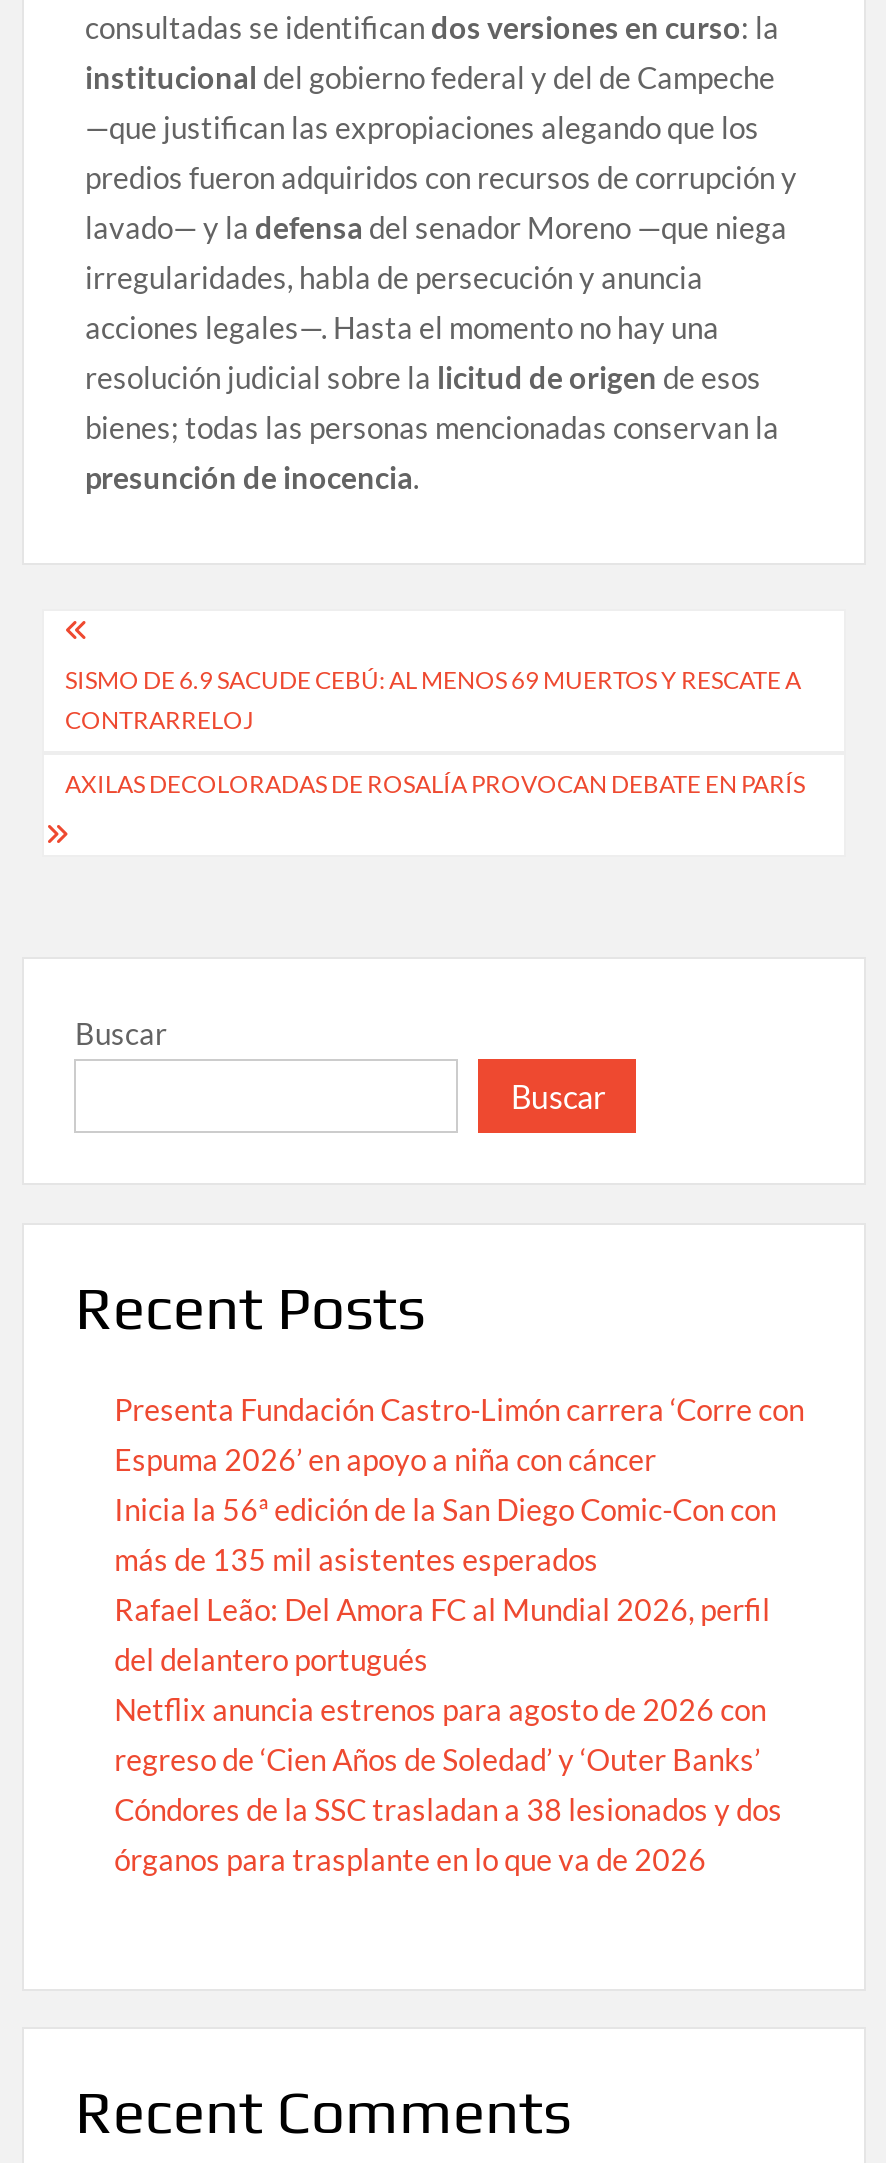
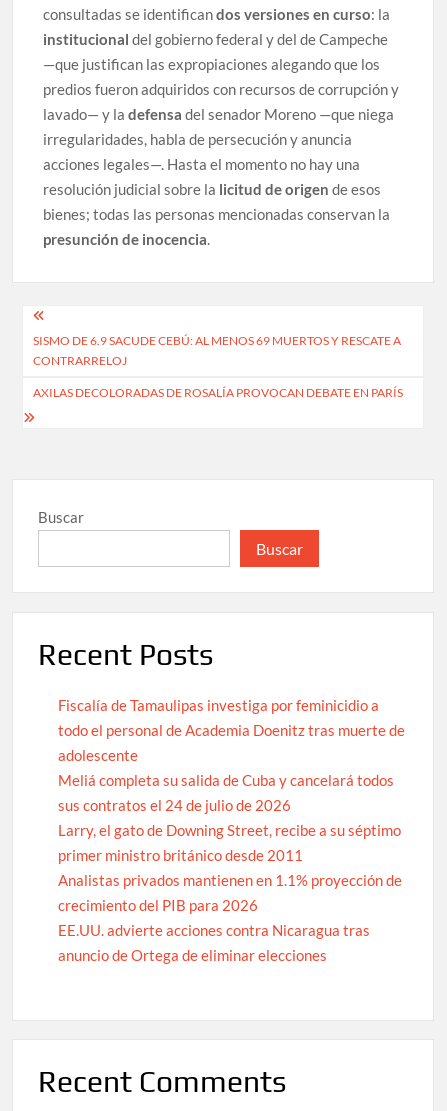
[114,1392,804,1878] Presenta Fundación Castro-Limón carrera ‘Corre con | Espuma 2026’ en apoyo a niña con cáncer | Inicia la 56ª edición de la San Diego Comic-Con con | más de 135 mil asistentes esperados | Rafael Leão: Del Amora FC al Mundial 2026, perfil | del delantero portugués | Netflix anuncia estrenos para agosto de 2026 con | regreso de ‘Cien Años de Soledad’ y ‘Outer Banks’ | Cóndores de la SSC trasladan a 38 lesionados y dos | órganos para trasplante en lo que va de 2026 -> [58,696,405,964] Fiscalía de Tamaulipas investiga por feminicidio a | todo el personal de Academia Doenitz tras muerte de | adolescente | Meliá completa su salida de Cuba y cancelará todos | sus contratos el 24 de julio de 2026 | Larry, el gato de Downing Street, recibe a su séptimo | primer ministro británico desde 2011 | Analistas privados mantienen en 1.1% proyección de | crecimiento del PIB para 2026 | EE.UU. advierte acciones contra Nicaragua tras | anuncio de Ortega de eliminar elecciones

